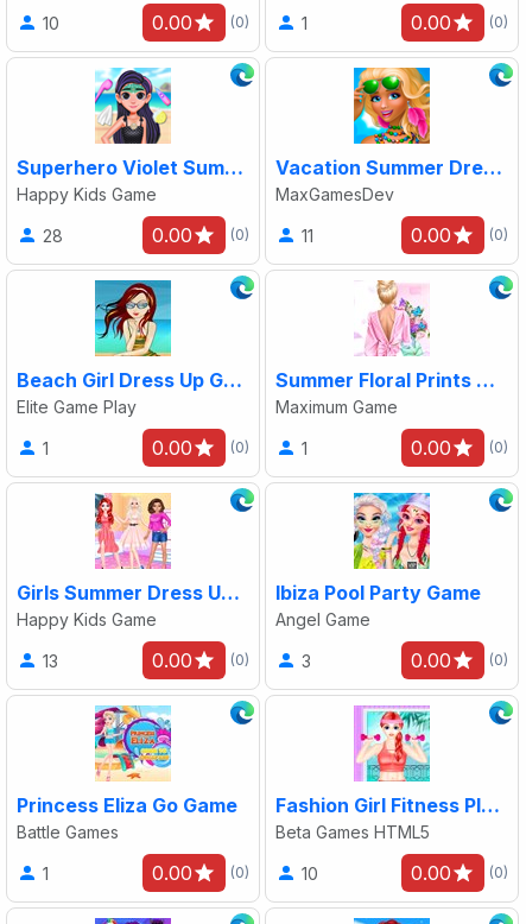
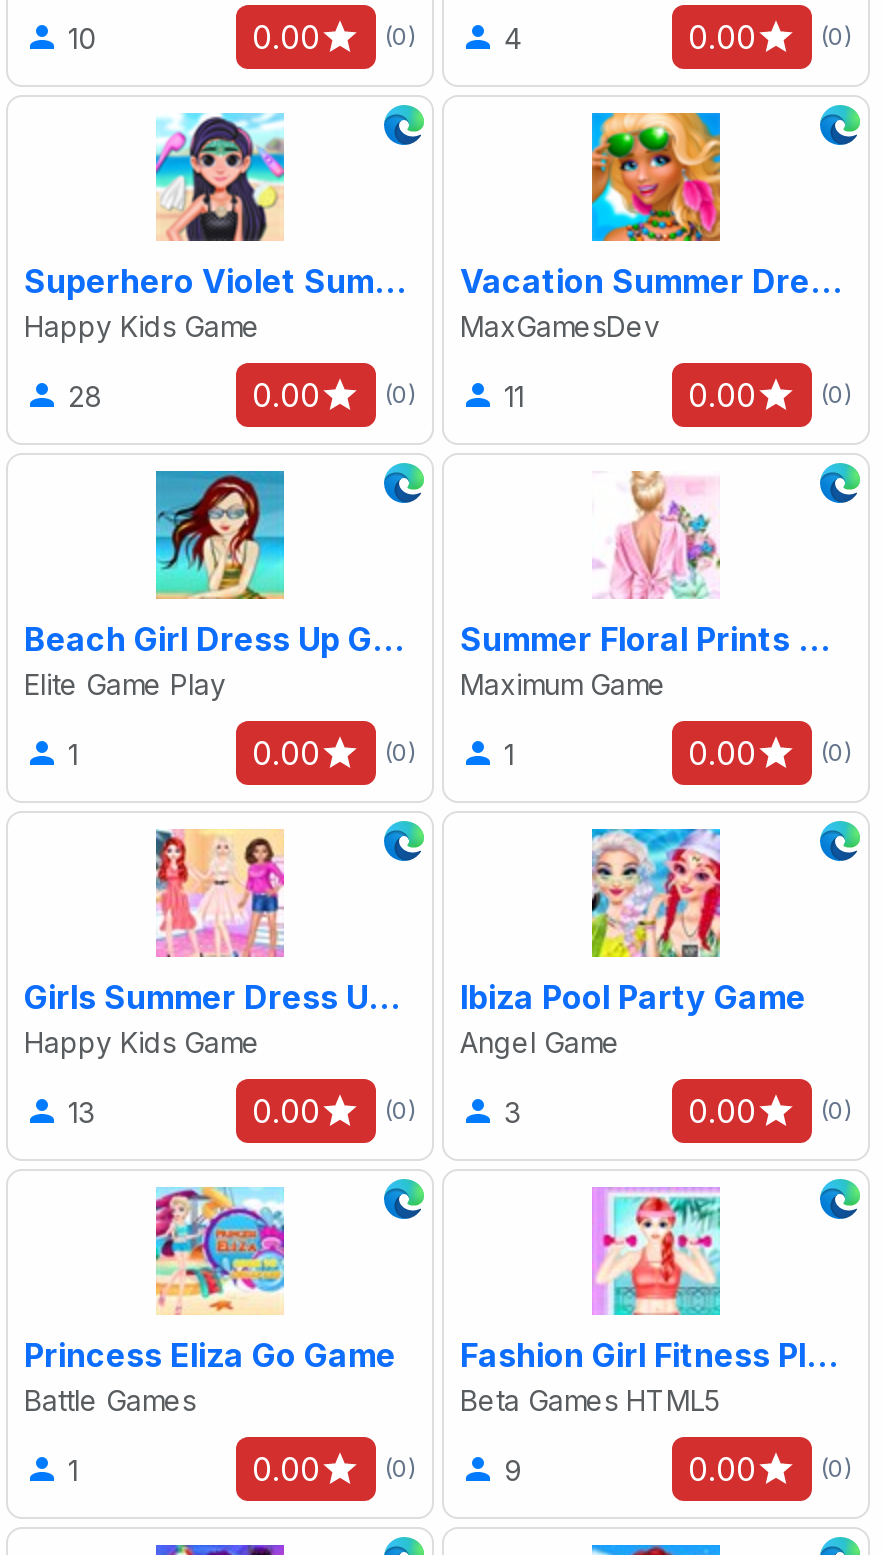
[302,13,308,33] 1 -> [504,21,522,55] 4
[302,863,318,883] 10 -> [504,1453,522,1487] 9

